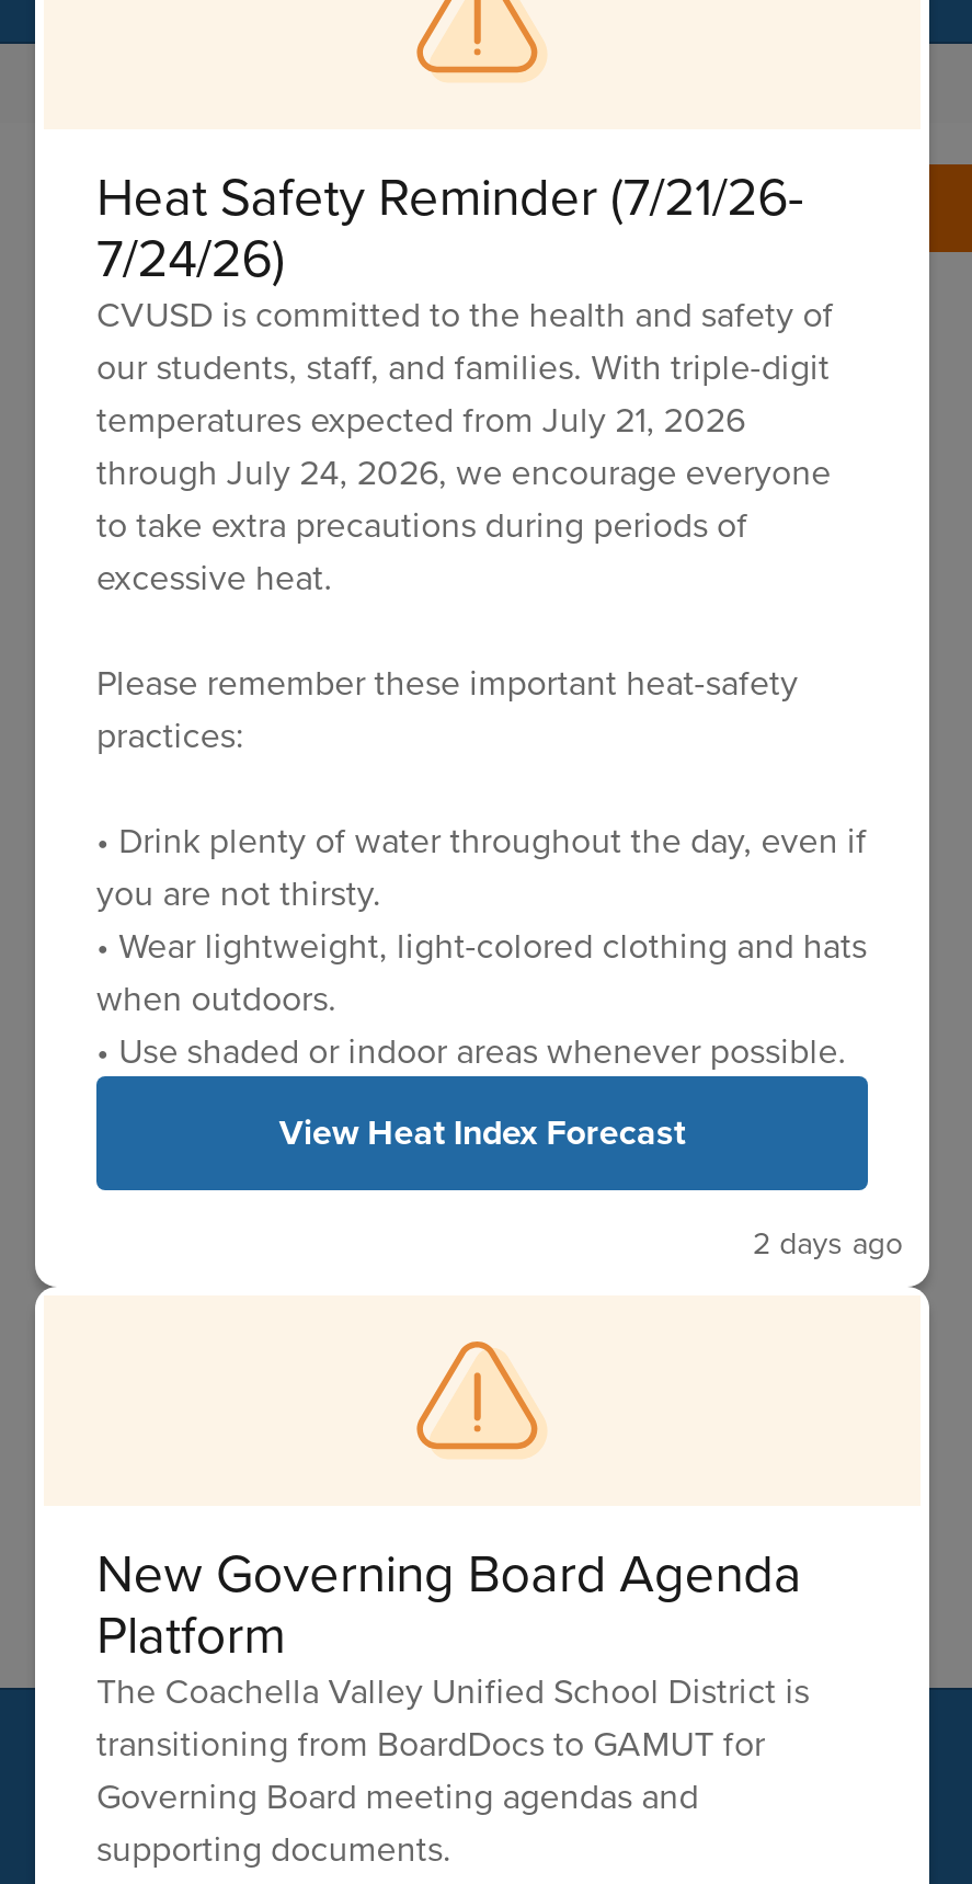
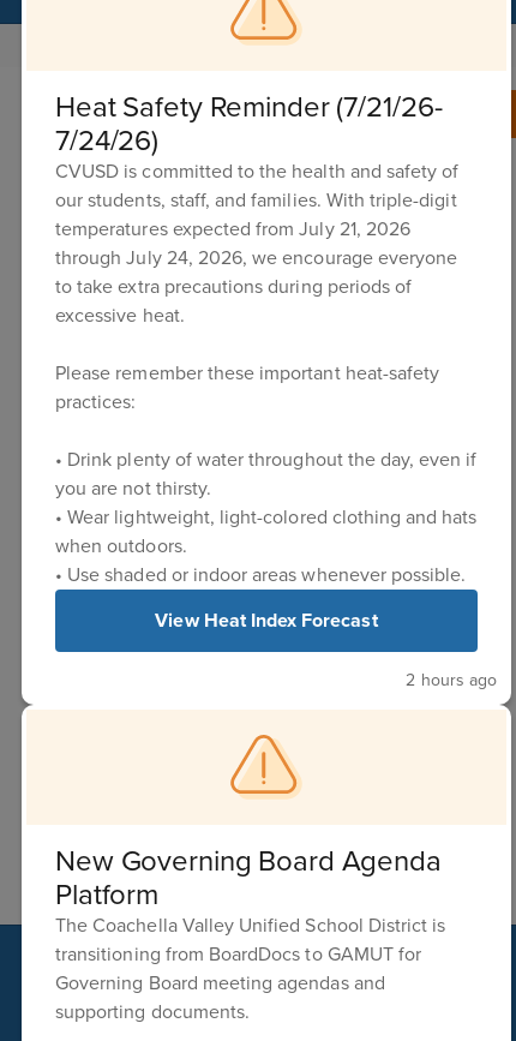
[753,1221,903,1265] 2 days ago -> [406,668,497,693] 2 hours ago

